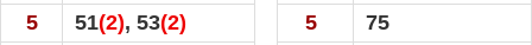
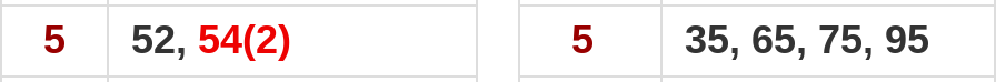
[26,11,186,34] 5 51 (2), 53(2) -> [43,18,291,62] 5 52, 54(2)
[366,11,389,34] 75 -> [685,18,929,62] 35, 65, 75, 95

